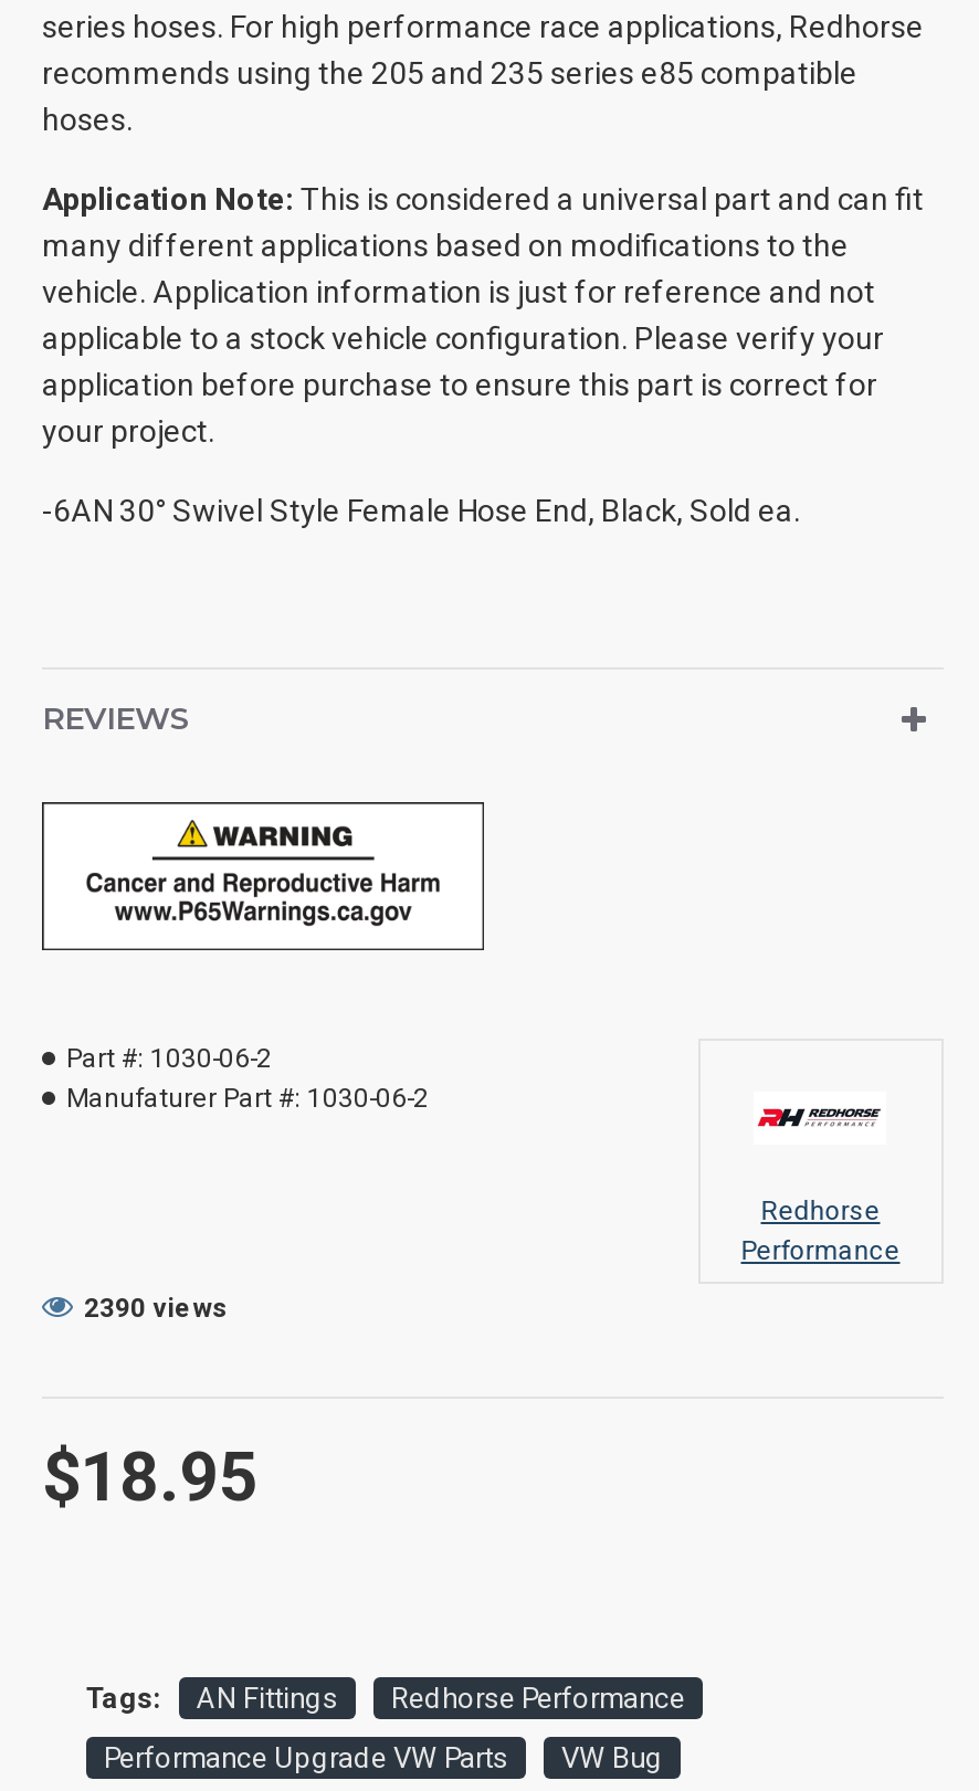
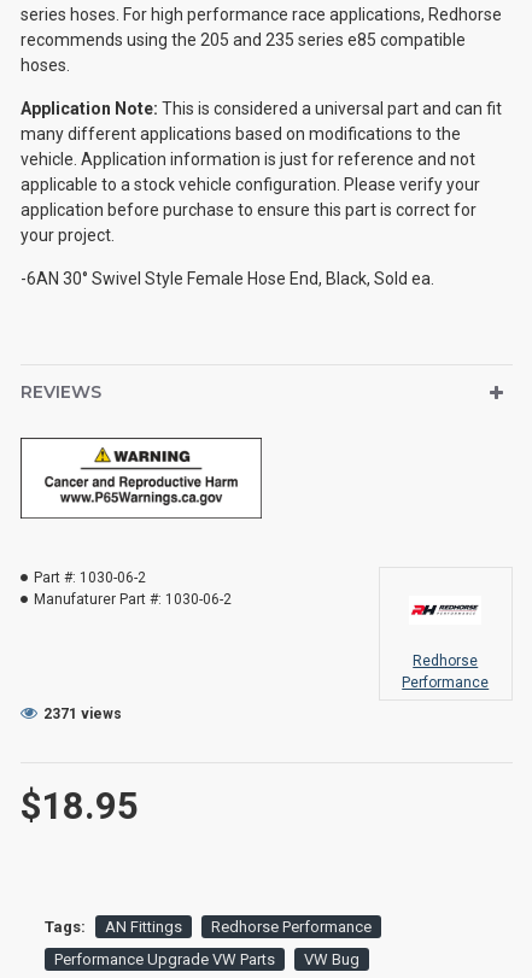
[84,1292,228,1323] 2390 views -> [43,705,122,722] 2371 views

